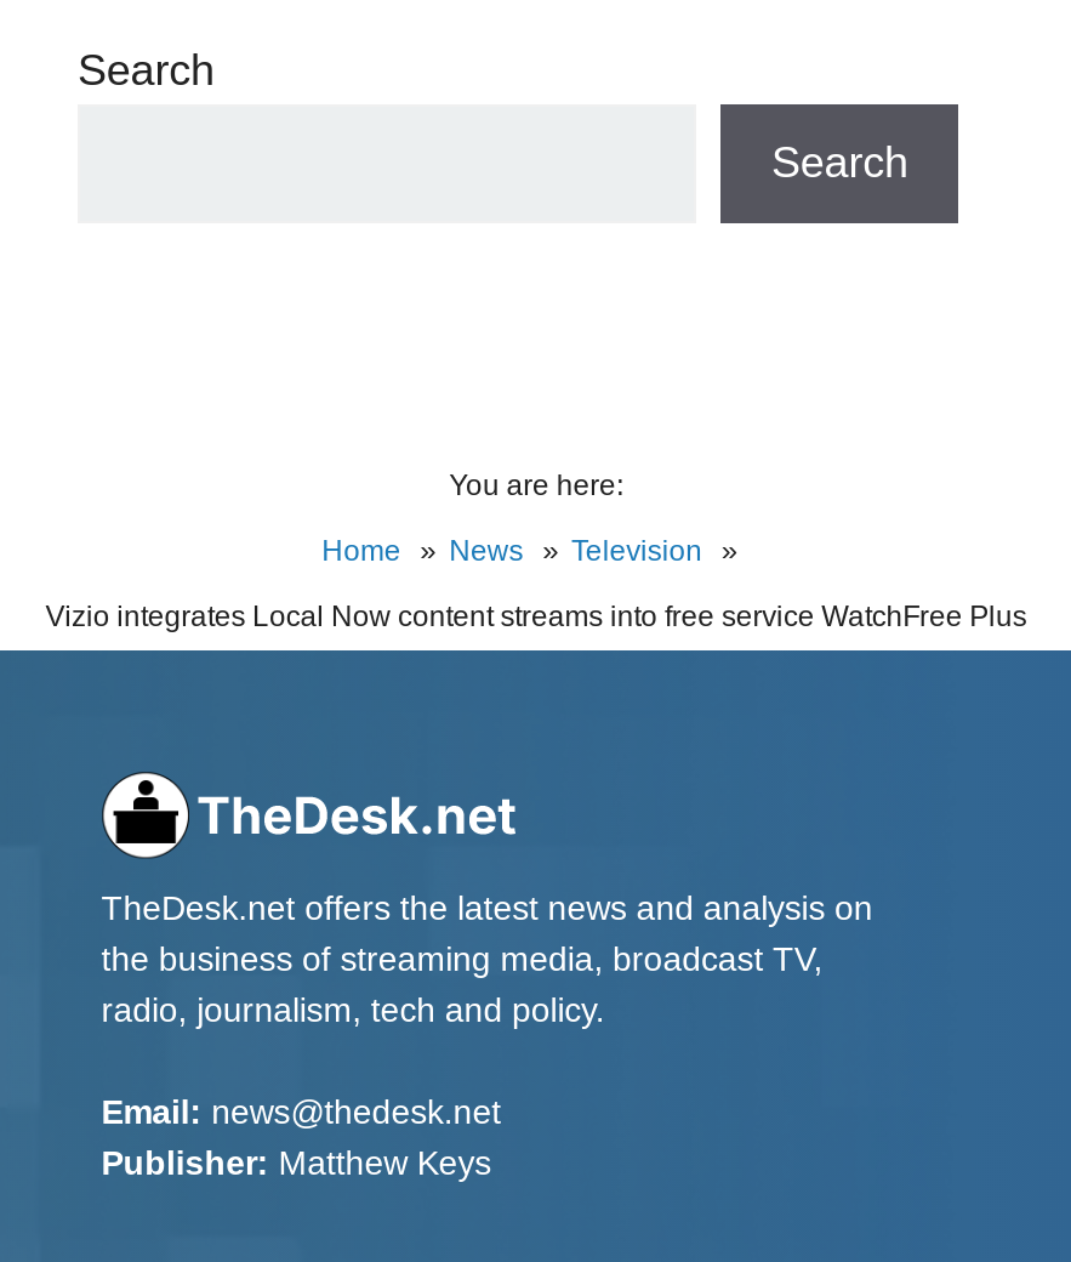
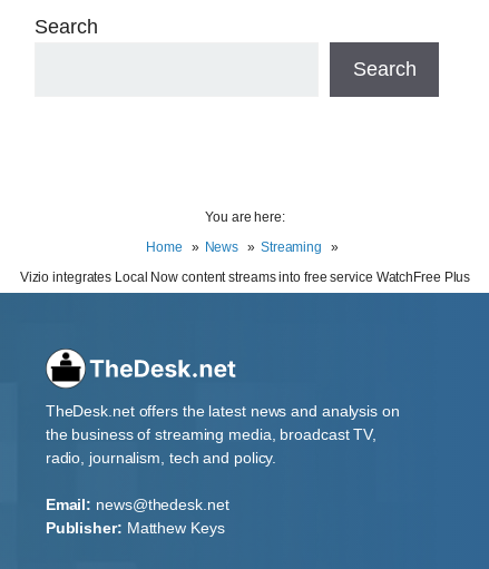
[571,533,702,567] Television -> [261,239,322,255] Streaming

